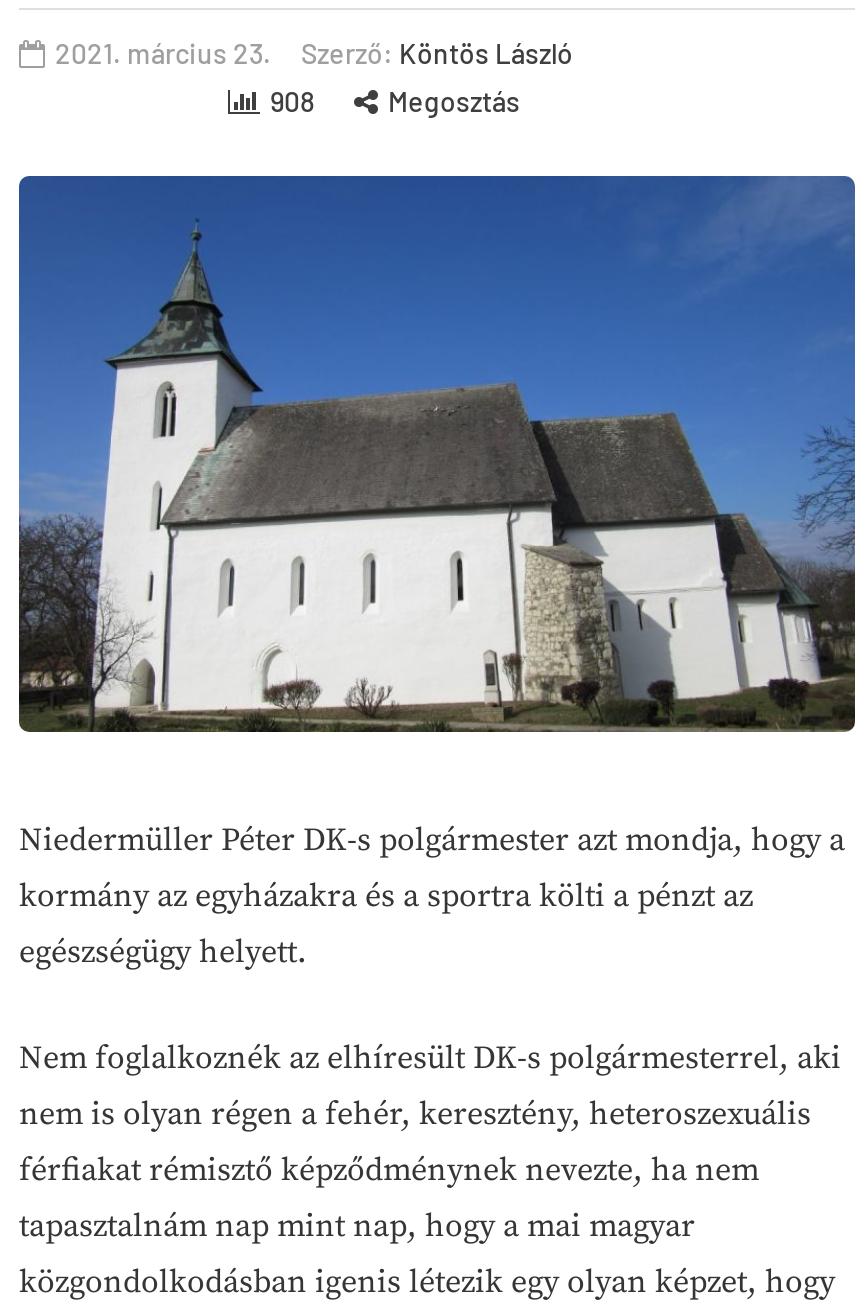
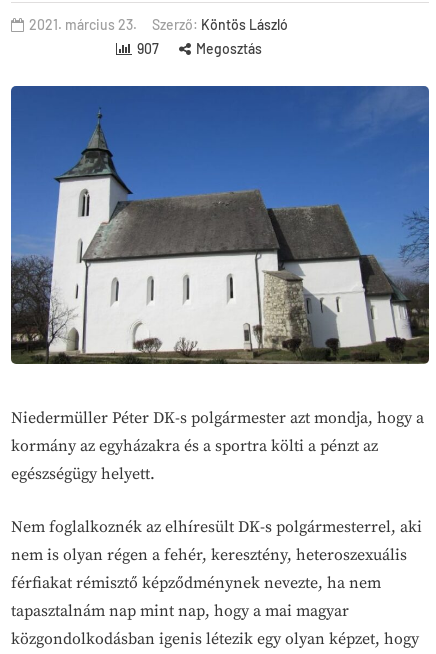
[270,84,314,118] 908 -> [136,40,158,57] 907

